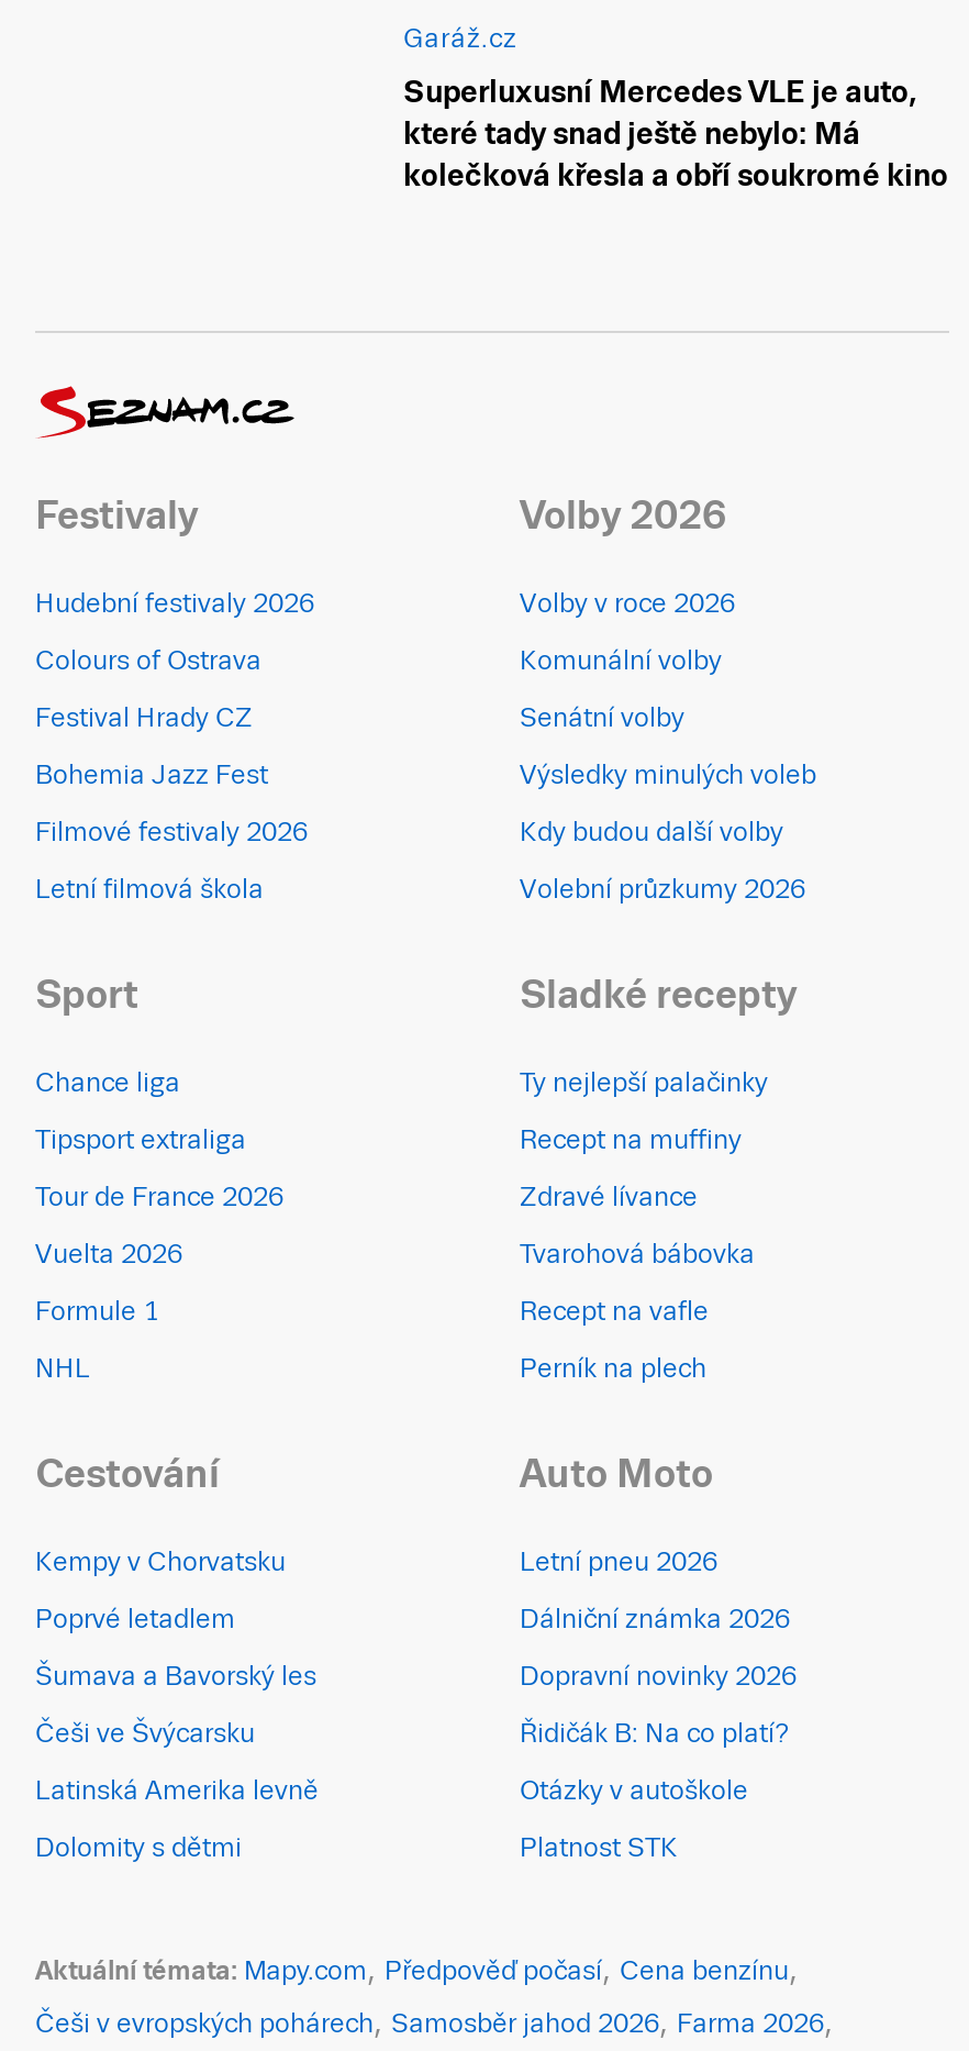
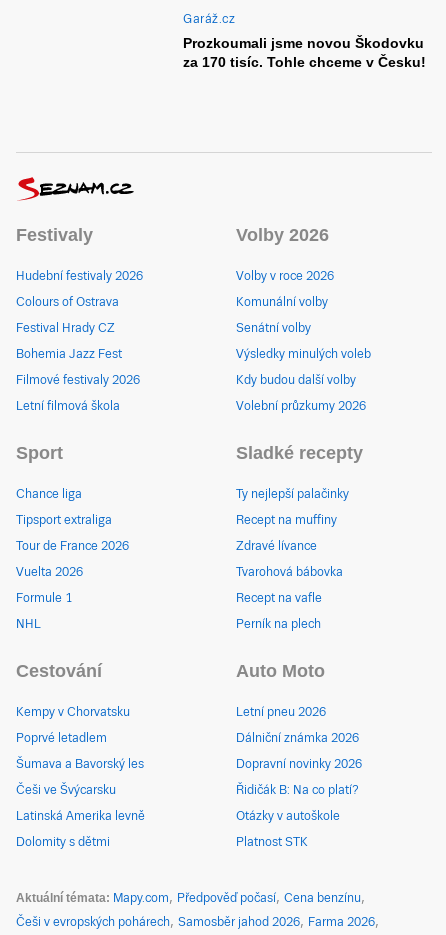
[403,74,948,193] Superluxusní Mercedes VLE je auto, | které tady snad ještě nebylo: Má | kolečková křesla a obří soukromé kino -> [183,35,426,70] Prozkoumali jsme novou Škodovku | za 170 tisíc. Tohle chceme v Česku!

